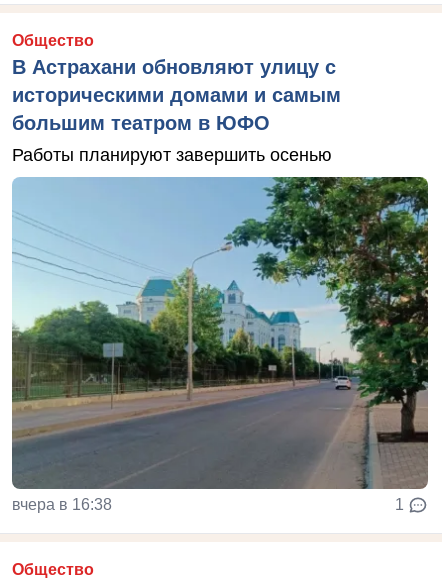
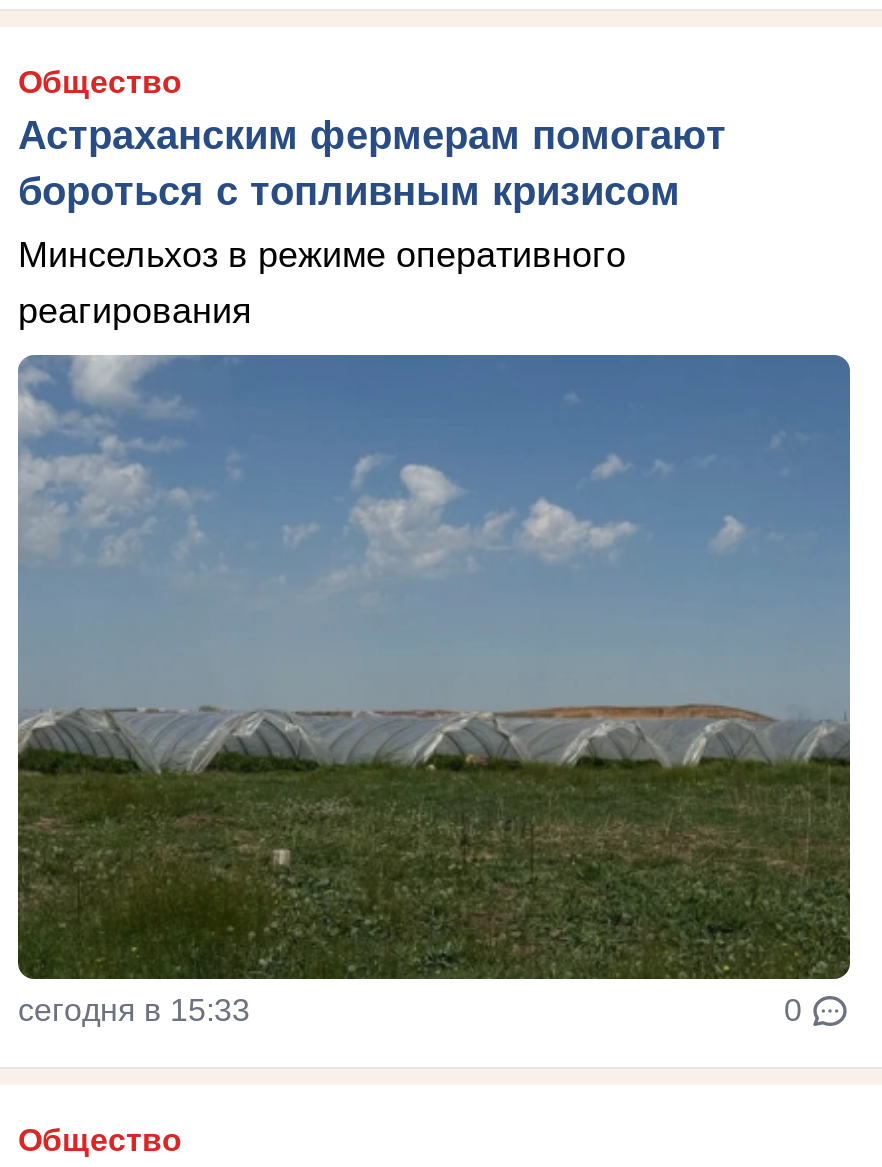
[12,56,341,134] В Астрахани обновляют улицу с | историческими домами и самым | большим театром в ЮФО -> [18,112,726,212] Астраханским фермерам помогают | бороться с топливным кризисом
[12,145,332,165] Работы планируют завершить осенью -> [18,234,626,330] Минсельхоз в режиме оперативного | реагирования
[12,176,429,513] [image] | вчера в 16:38 | 1 -> [16,353,852,1026] [image] | сегодня в 15:33 | 0

